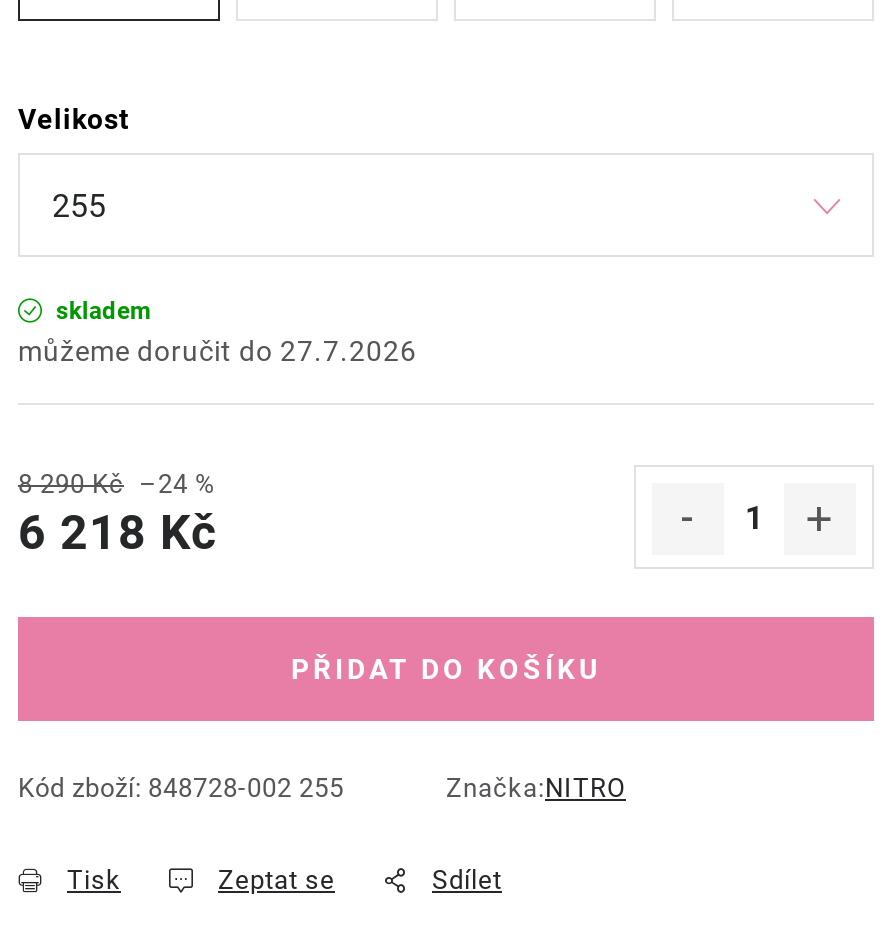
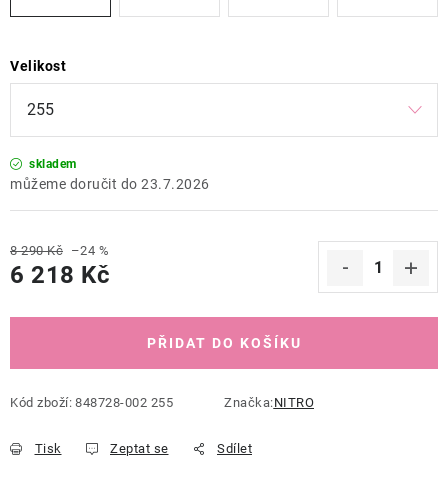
[280,335,417,367] 27.7.2026 -> [141,176,209,192] 23.7.2026

